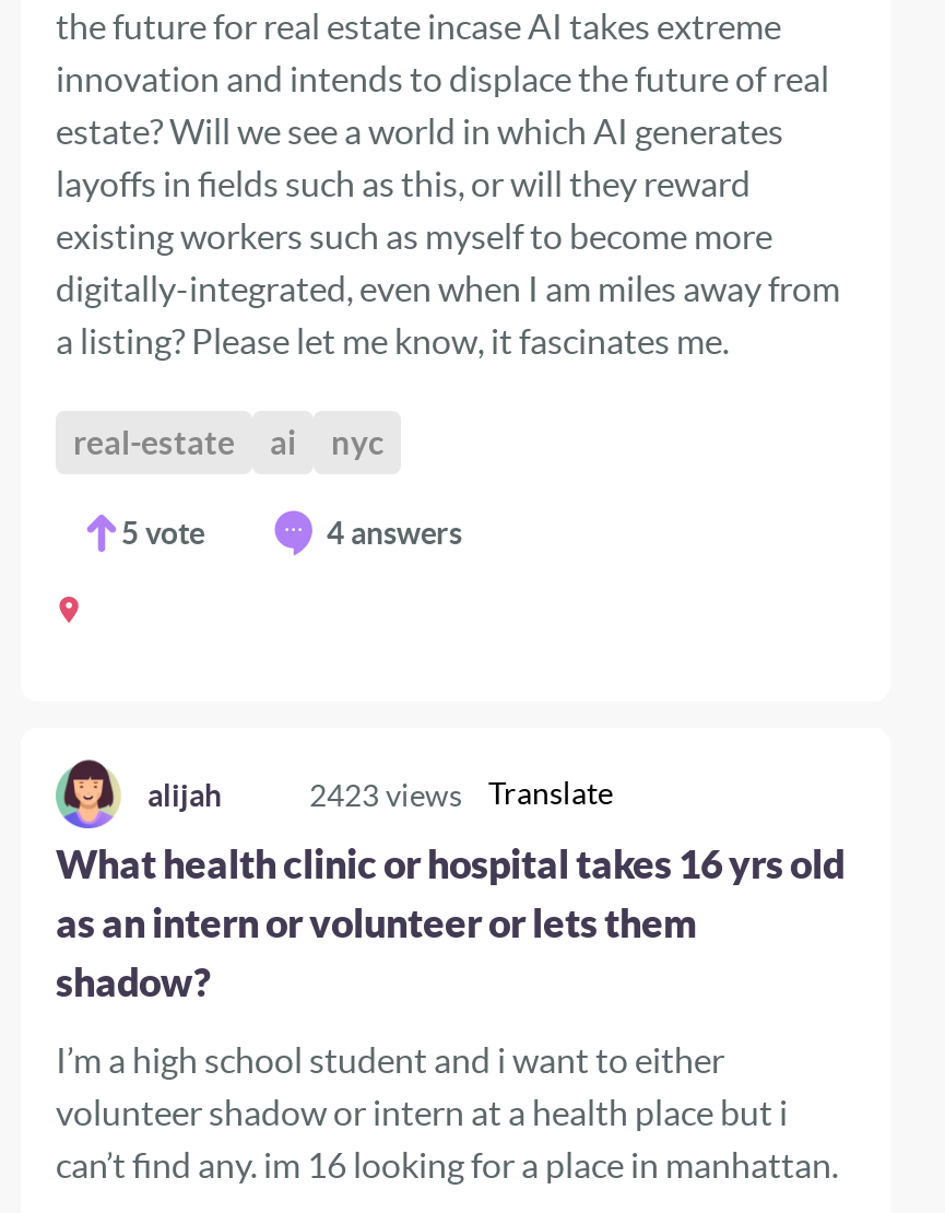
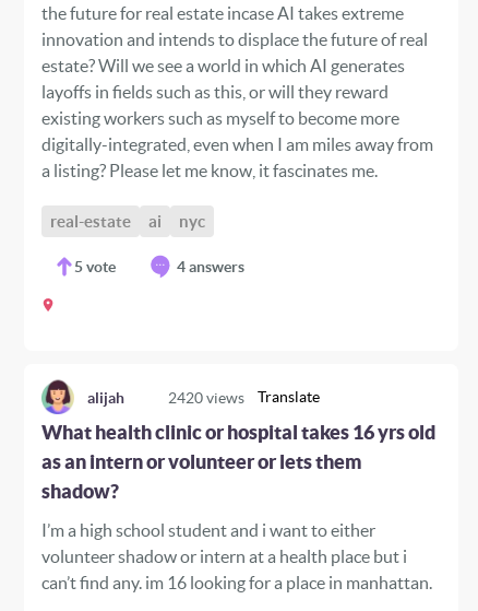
[309,777,613,812] 2423 views Translate -> [168,388,320,406] 2420 views Translate

